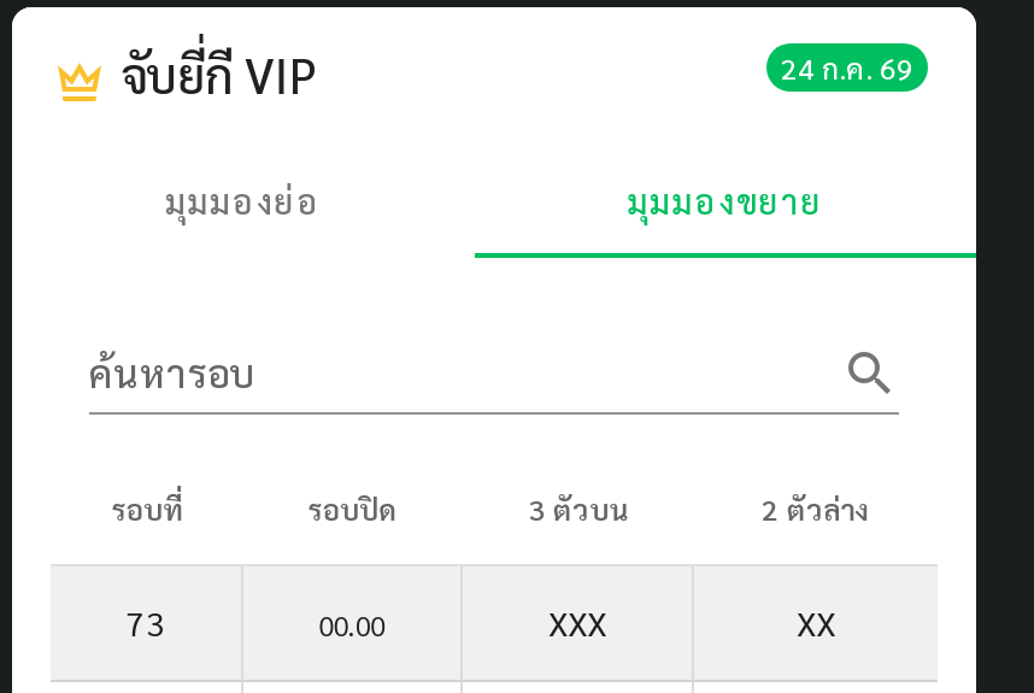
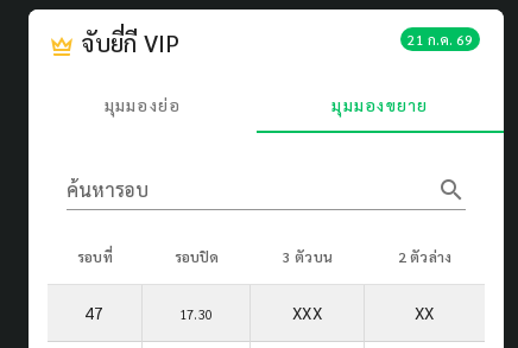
[781,48,913,86] 24 ก.ค. 69 -> [408,29,473,48] 21 ก.ค. 69
[126,600,165,643] 73 -> [85,301,104,323] 47
[319,607,385,643] 00.00 -> [180,305,212,323] 17.30

